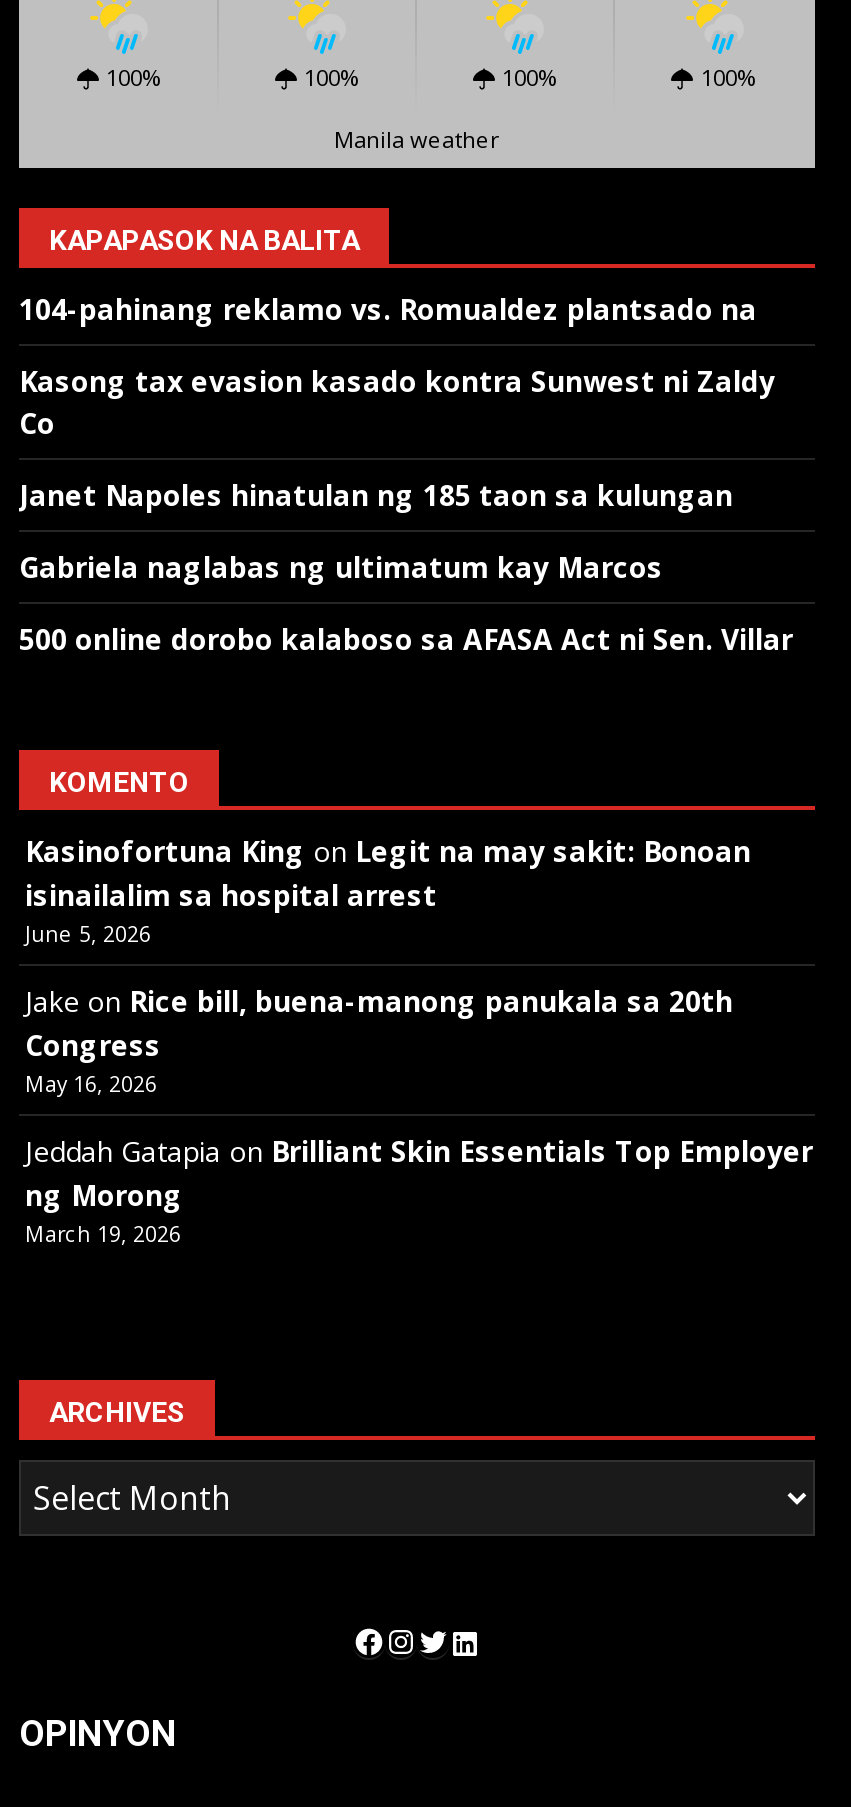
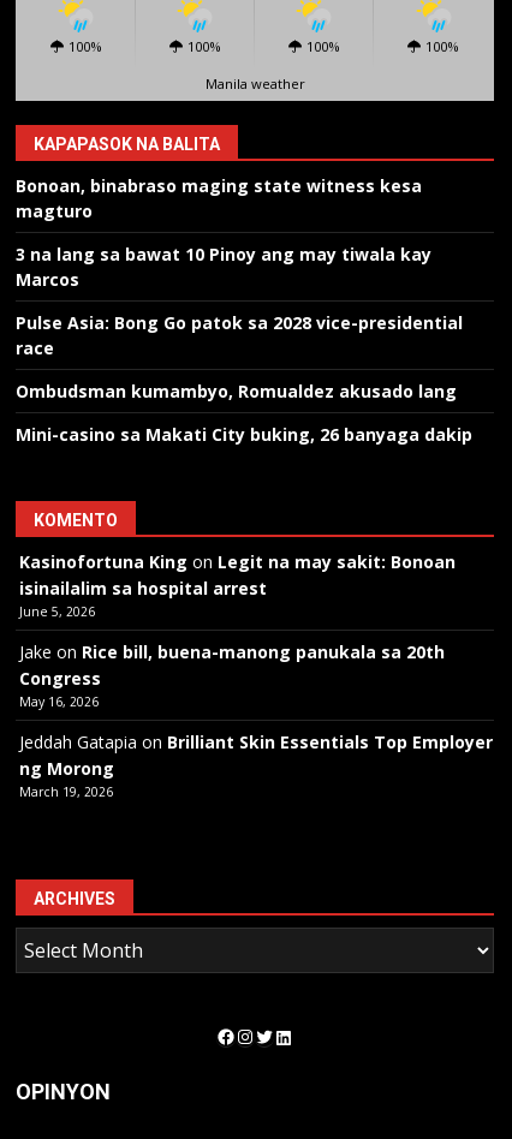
[19,290,757,328] 104-pahinang reklamo vs. Romualdez plantsado na -> [16,174,422,222] Bonoan, binabraso maging state witness kesa | magturo
[19,362,775,442] Kasong tax evasion kasado kontra Sunwest ni Zaldy | Co -> [16,243,431,291] 3 na lang sa bawat 10 Pinoy ang may tiwala kay | Marcos
[19,476,733,514] Janet Napoles hinatulan ng 185 taon sa kulungan -> [16,311,463,359] Pulse Asia: Bong Go patok sa 2028 vice-presidential | race
[19,548,663,586] Gabriela naglabas ng ultimatum kay Marcos -> [16,380,457,403] Ombudsman kumambyo, Romualdez akusado lang
[19,620,793,658] 500 online dorobo kalaboso sa AFASA Act ni Sen. Villar -> [16,423,472,446] Mini-casino sa Makati City buking, 26 banyaga dakip

